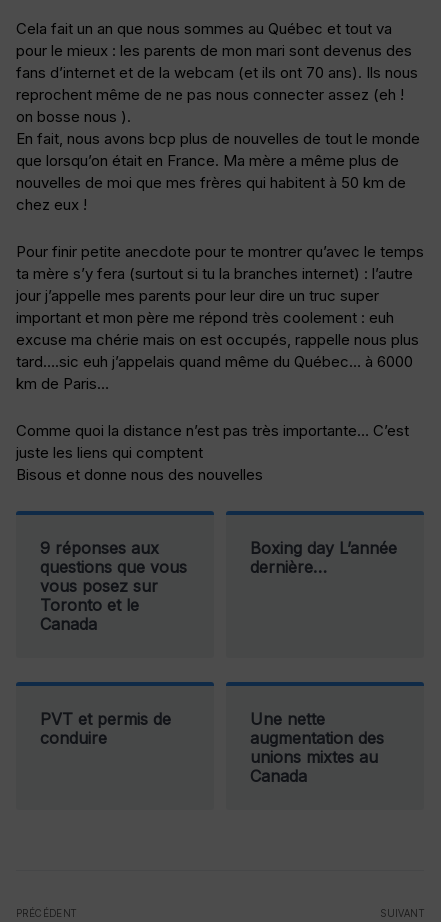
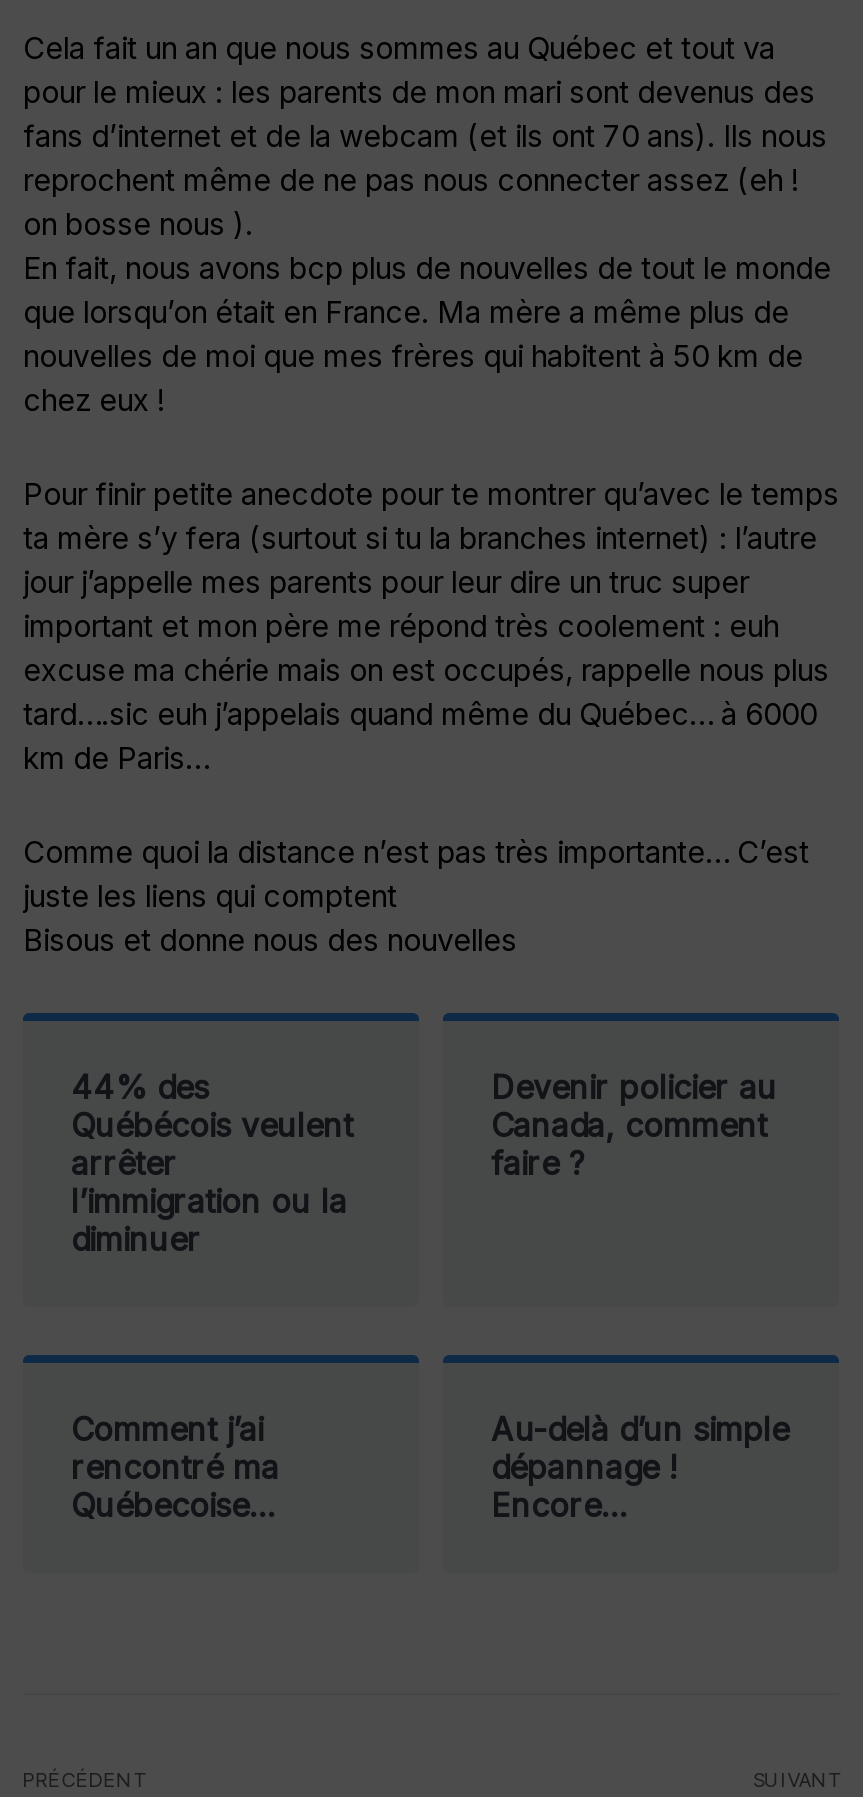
[40,538,187,634] 9 réponses aux | questions que vous | vous posez sur | Toronto et le | Canada -> [71,1067,353,1259] 44% des | Québécois veulent | arrêter | l’immigration ou la | diminuer
[250,538,397,577] Boxing day L’année | dernière… -> [491,1067,777,1183] Devenir policier au | Canada, comment | faire ?
[40,709,171,748] PVT et permis de | conduire -> [71,1409,279,1525] Comment j’ai | rencontré ma | Québecoise…
[250,709,384,786] Une nette | augmentation des | unions mixtes au | Canada -> [491,1409,789,1525] Au-delà d’un simple | dépannage ! | Encore…

